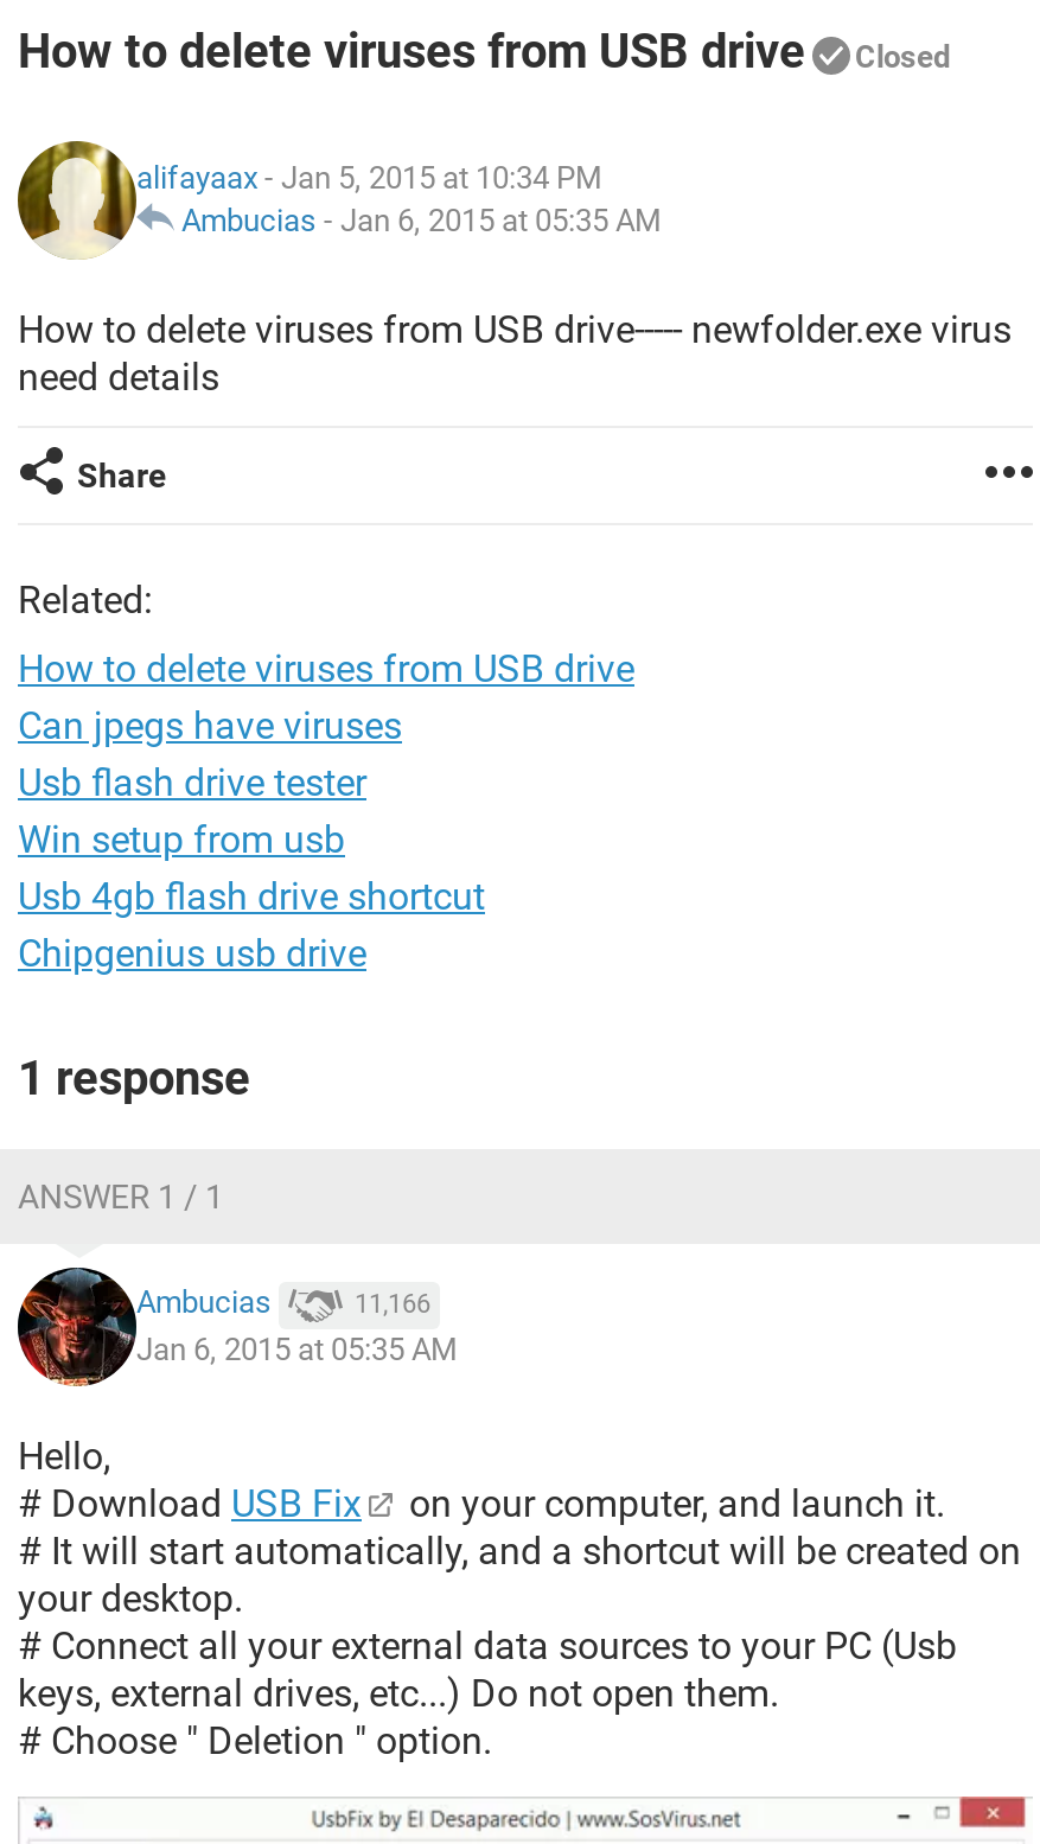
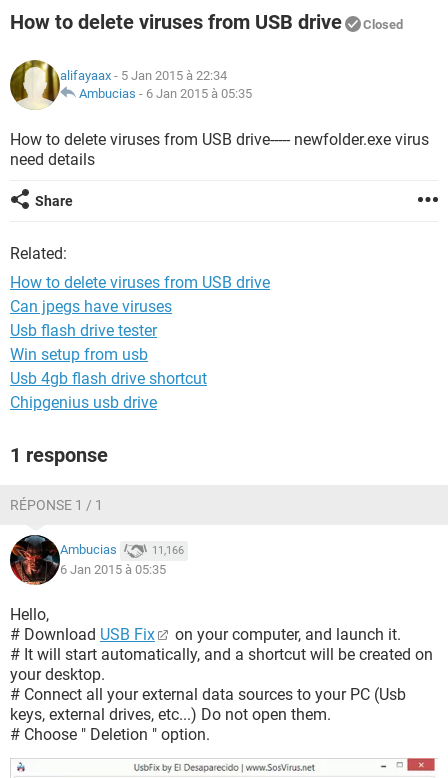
[136,160,661,238] alifayaax - Jan 5, 2015 at 10:34 PM | Ambucias - Jan 6, 2015 at 05:35 AM -> [60,68,252,101] alifayaax - 5 Jan 2015 à 22:34 | Ambucias - 6 Jan 2015 à 05:35
[18,1178,224,1215] ANSWER 1 / 1 -> [10,497,103,513] RÉPONSE 1 / 1
[136,1332,457,1367] Jan 6, 2015 at 05:35 AM -> [60,562,166,577] 6 Jan 2015 à 05:35

